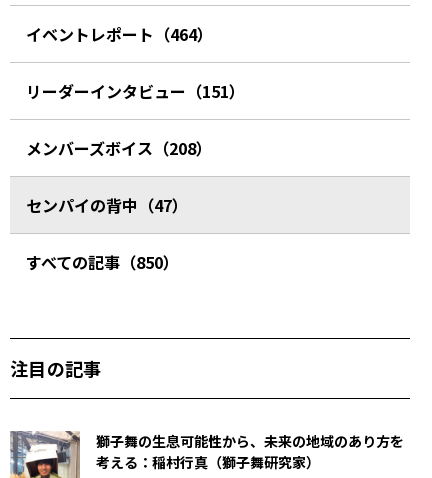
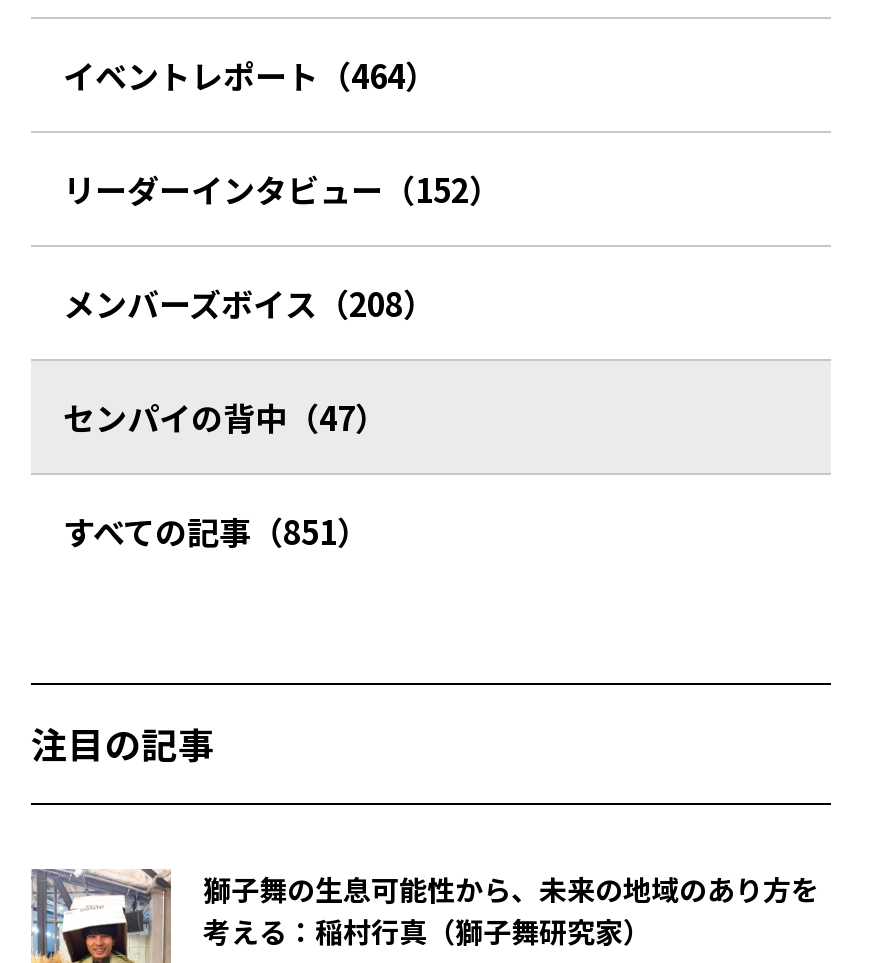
[26,79,245,103] リーダーインタビュー（151） -> [63,165,501,213] リーダーインタビュー（152）
[26,250,179,274] すべての記事（850） -> [63,507,369,555] すべての記事（851）

